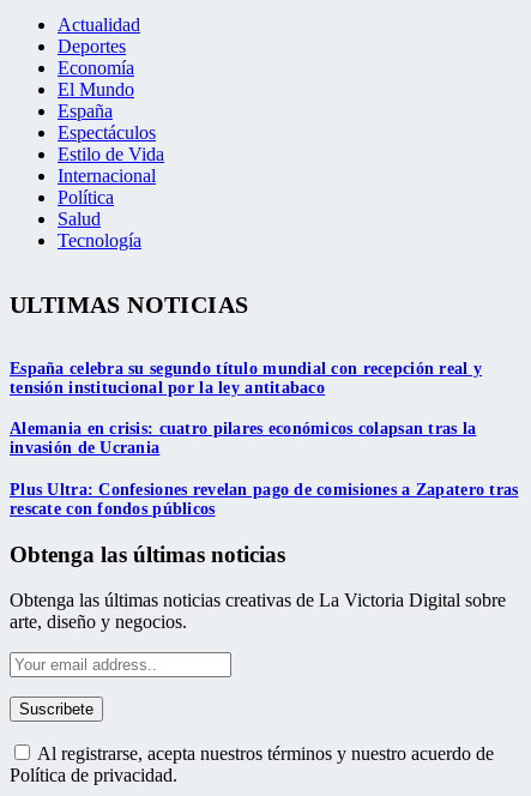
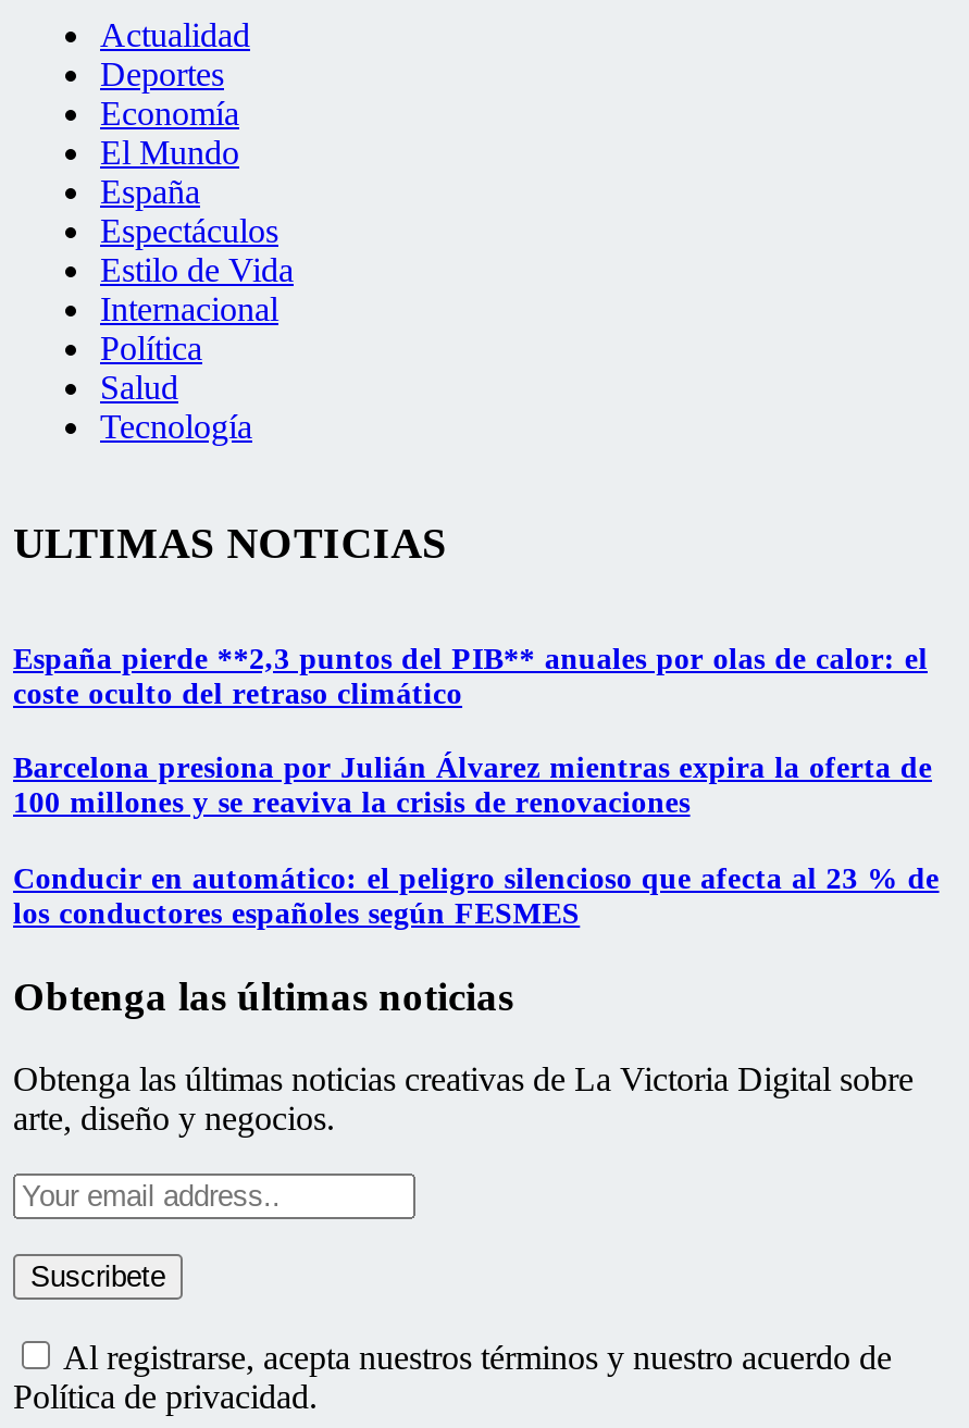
[10,359,482,396] España celebra su segundo título mundial con recepción real y | tensión institucional por la ley antitabaco -> [13,642,928,709] España pierde **2,3 puntos del PIB** anuales por olas de calor: el | coste oculto del retraso climático
[10,420,476,457] Alemania en crisis: cuatro pilares económicos colapsan tras la | invasión de Ucrania -> [13,752,932,819] Barcelona presiona por Julián Álvarez mientras expira la oferta de | 100 millones y se reaviva la crisis de renovaciones
[10,480,518,518] Plus Ultra: Confesiones revelan pago de comisiones a Zapatero tras | rescate con fondos públicos -> [13,862,939,929] Conducir en automático: el peligro silencioso que afecta al 23 % de | los conductores españoles según FESMES

